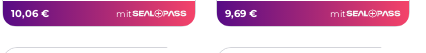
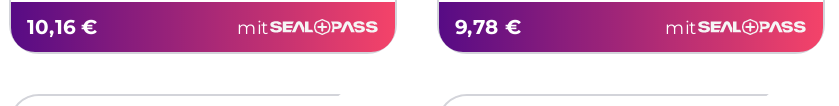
[11,7,49,20] 10,06 € -> [27,14,97,40] 10,16 €
[225,7,257,20] 9,69 € -> [455,14,521,40] 9,78 €

